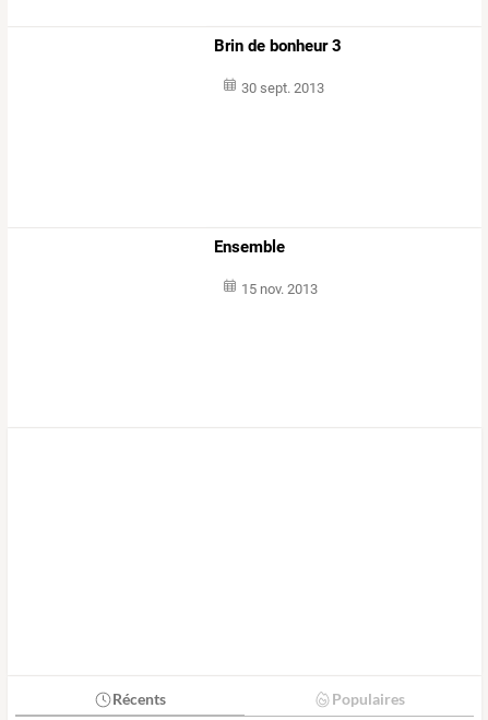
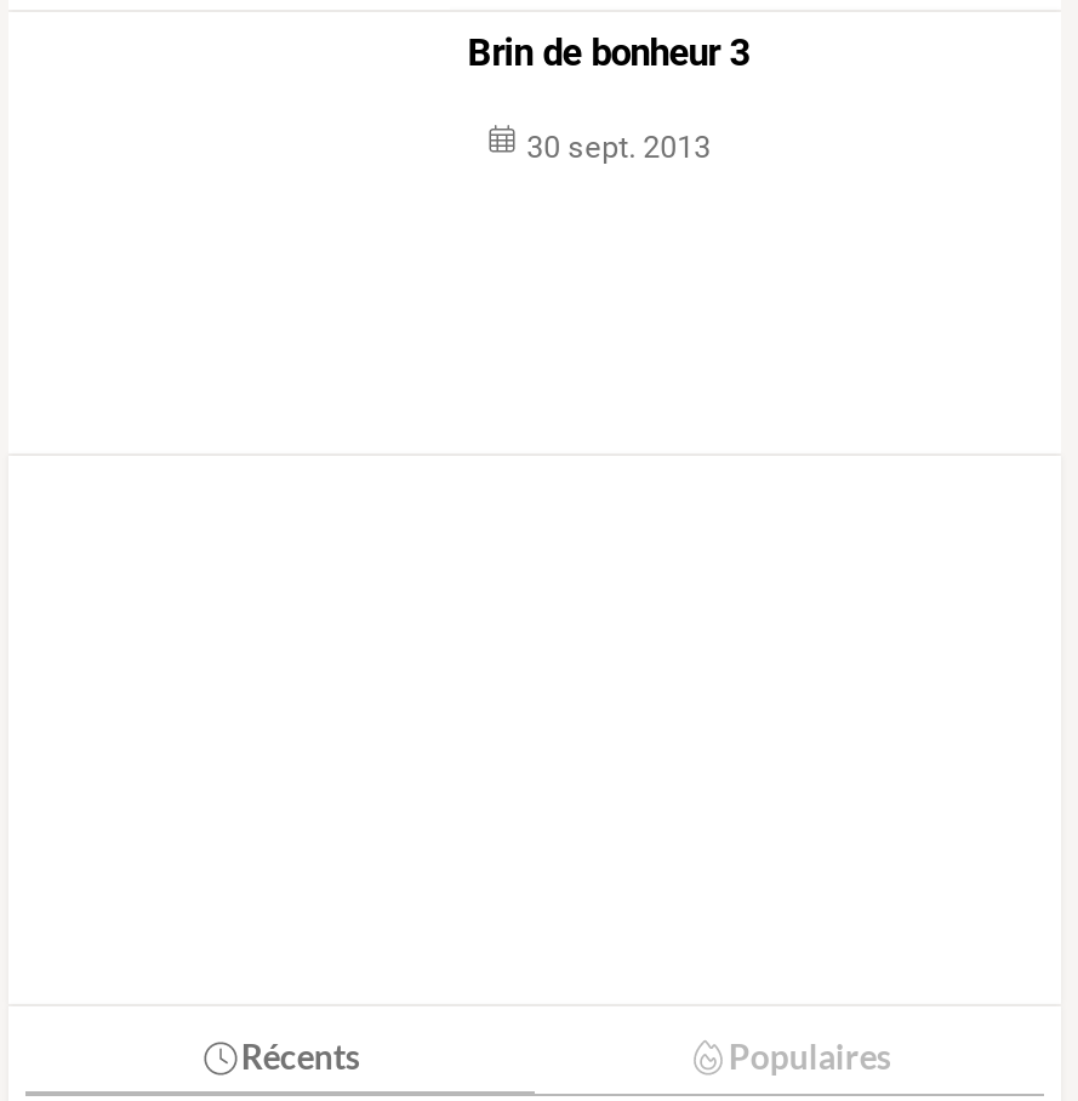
[214,237,317,297] Ensemble | 15 nov. 2013 -> none

